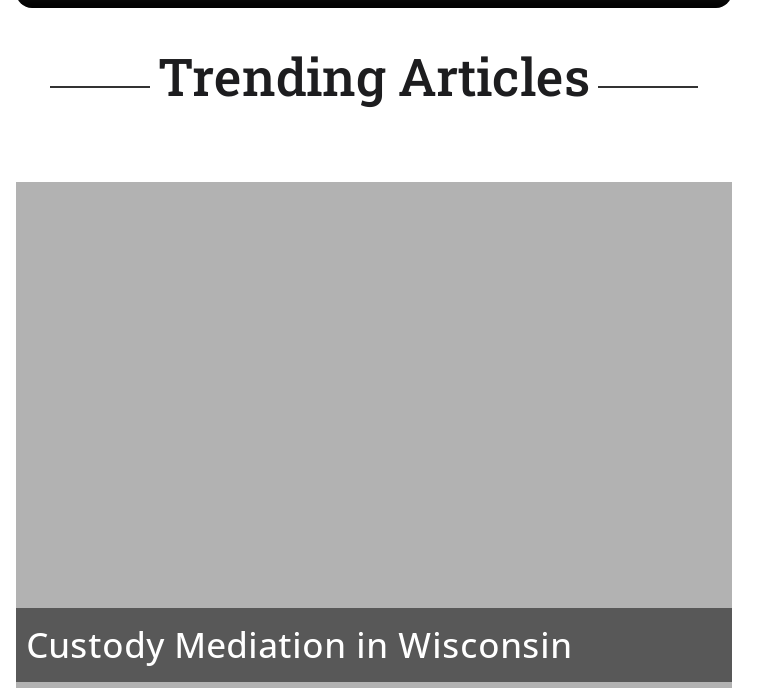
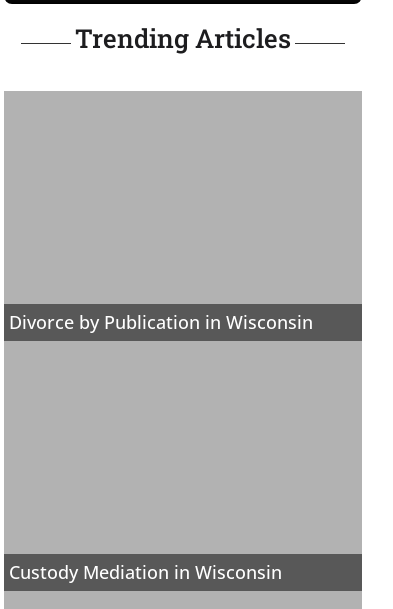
none -> [9,310,313,334] Divorce by Publication in Wisconsin

